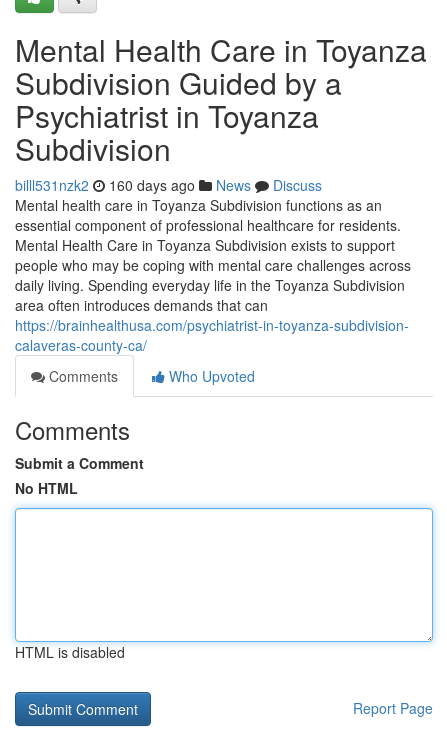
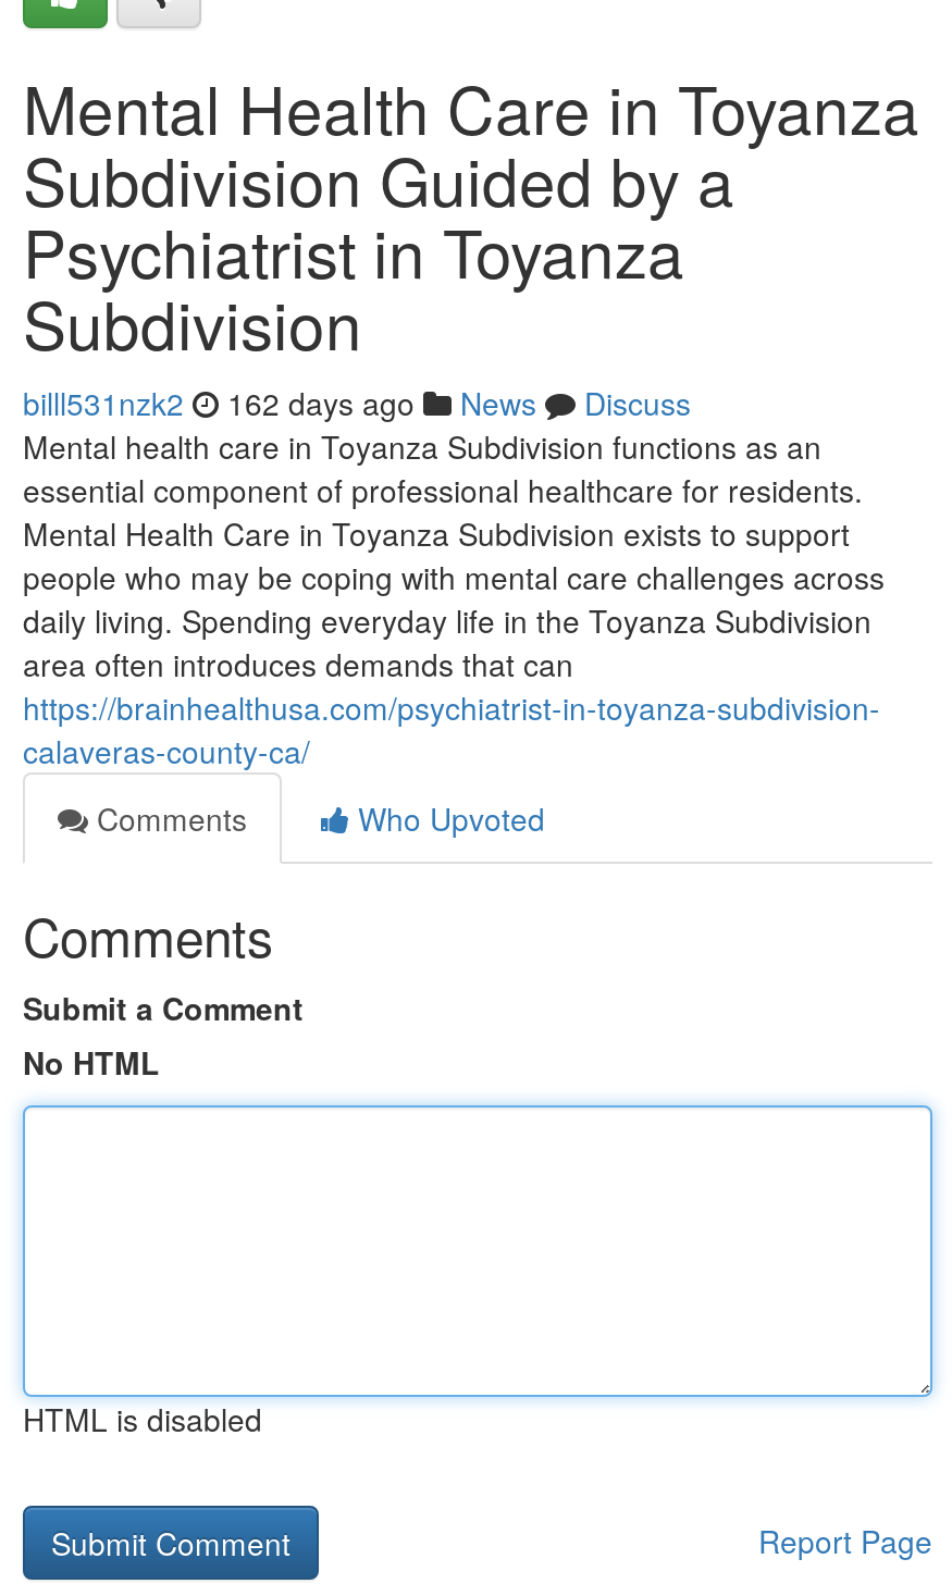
[15,175,322,195] billl531nzk2 160 days ago News Discuss -> [23,381,691,424] billl531nzk2 162 days ago News Discuss

